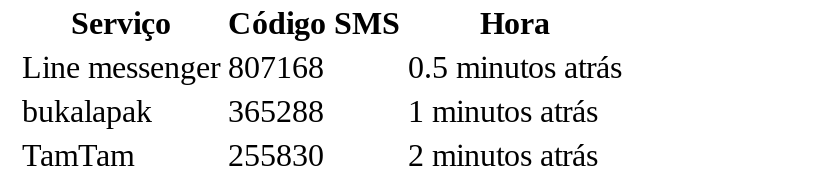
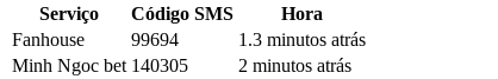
[22,50,622,172] Line messenger 807168 | 0.5 minutos atrás | bukalapak | 365288 | 1 minutos atrás | TamTam | 255830 -> [12,29,366,75] Fanhouse | 99694 | 1.3 minutos atrás | Minh Ngoc bet 140305

